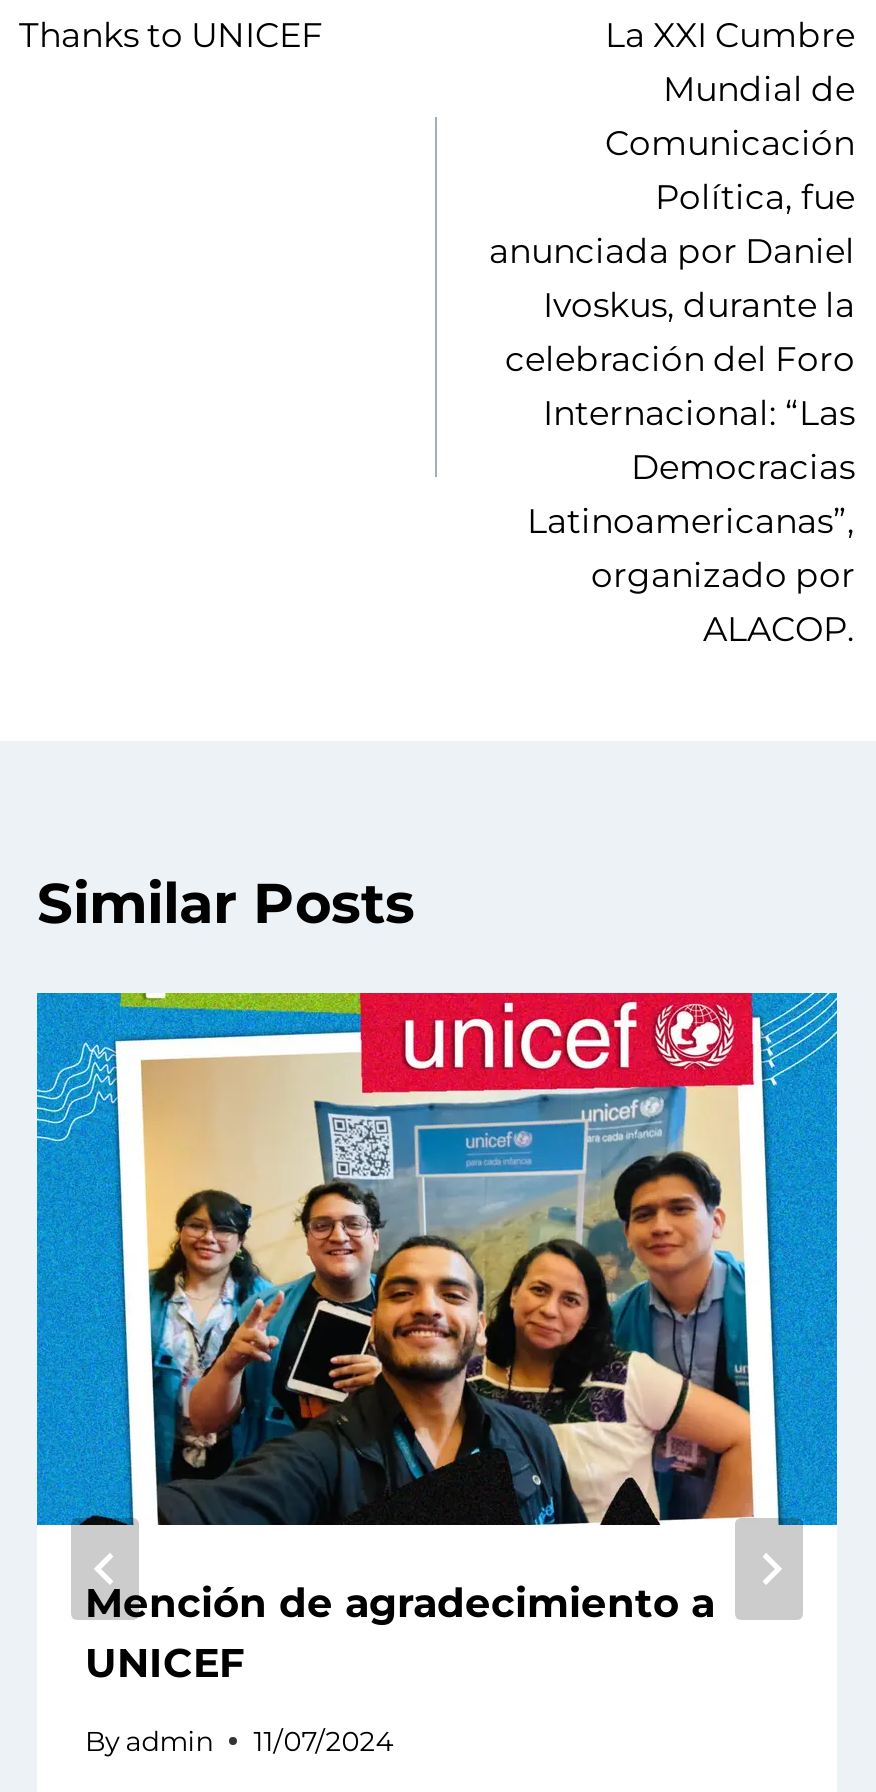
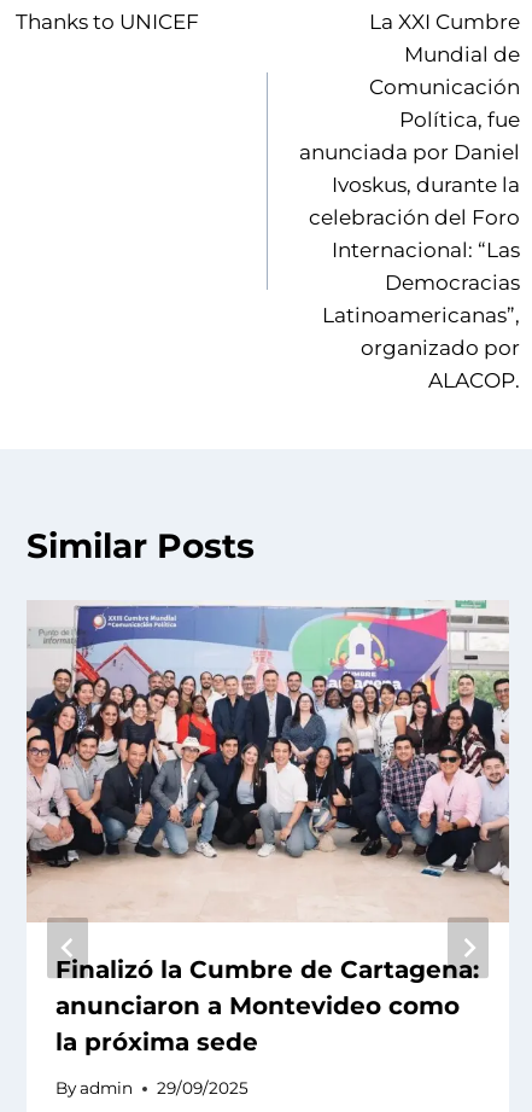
[35,990,839,1688] [image] | Mención de agradecimiento a | UNICEF -> [25,600,510,1056] [image] | Finalizó la Cumbre de Cartagena: | anunciaron a Montevideo como | la próxima sede
[85,1725,393,1757] By admin 11/07/2024 -> [55,1079,249,1098] By admin 29/09/2025

